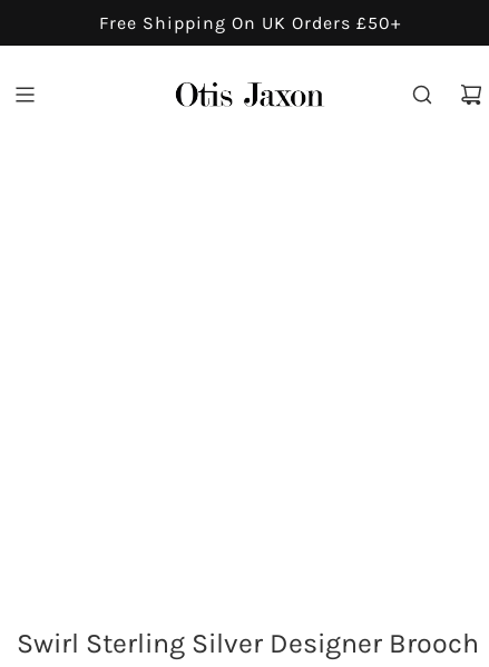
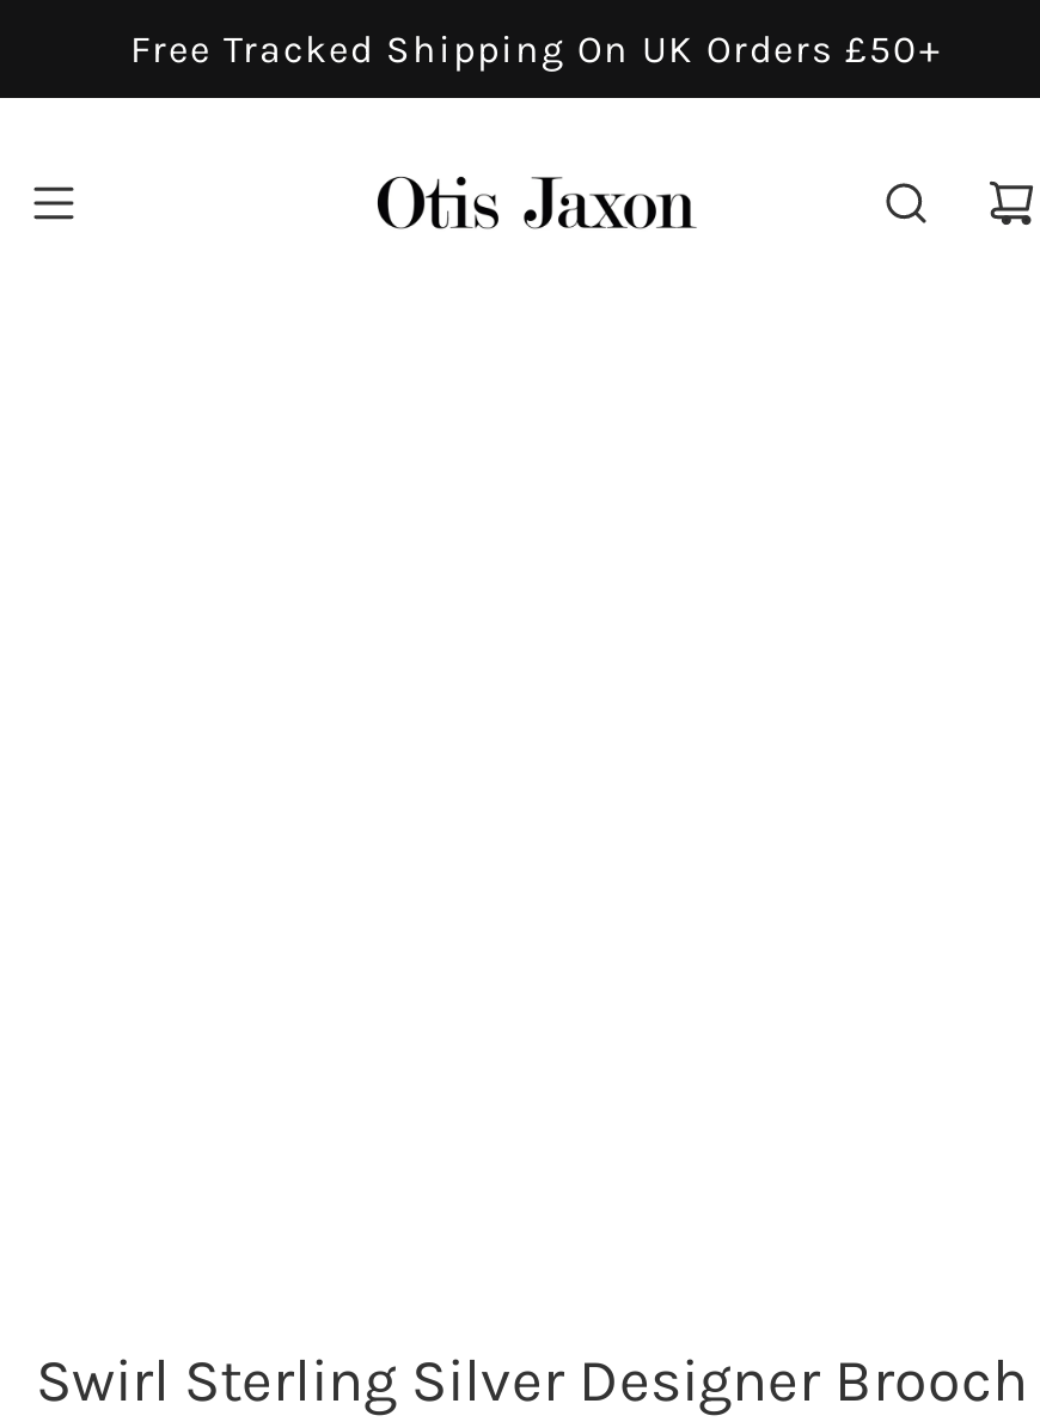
[99,12,400,33] Free Shipping On UK Orders £50+ -> [130,26,941,72] Free Tracked Shipping On UK Orders £50+

